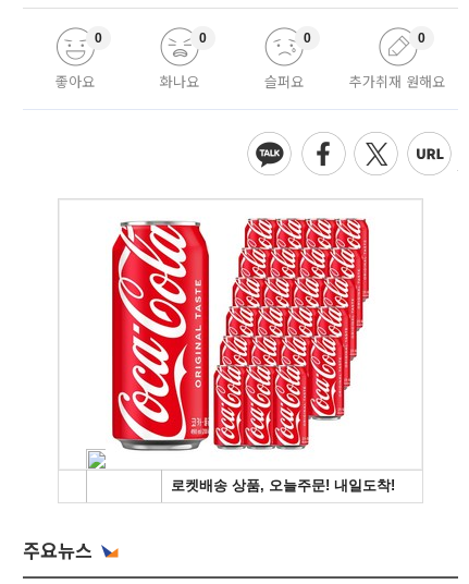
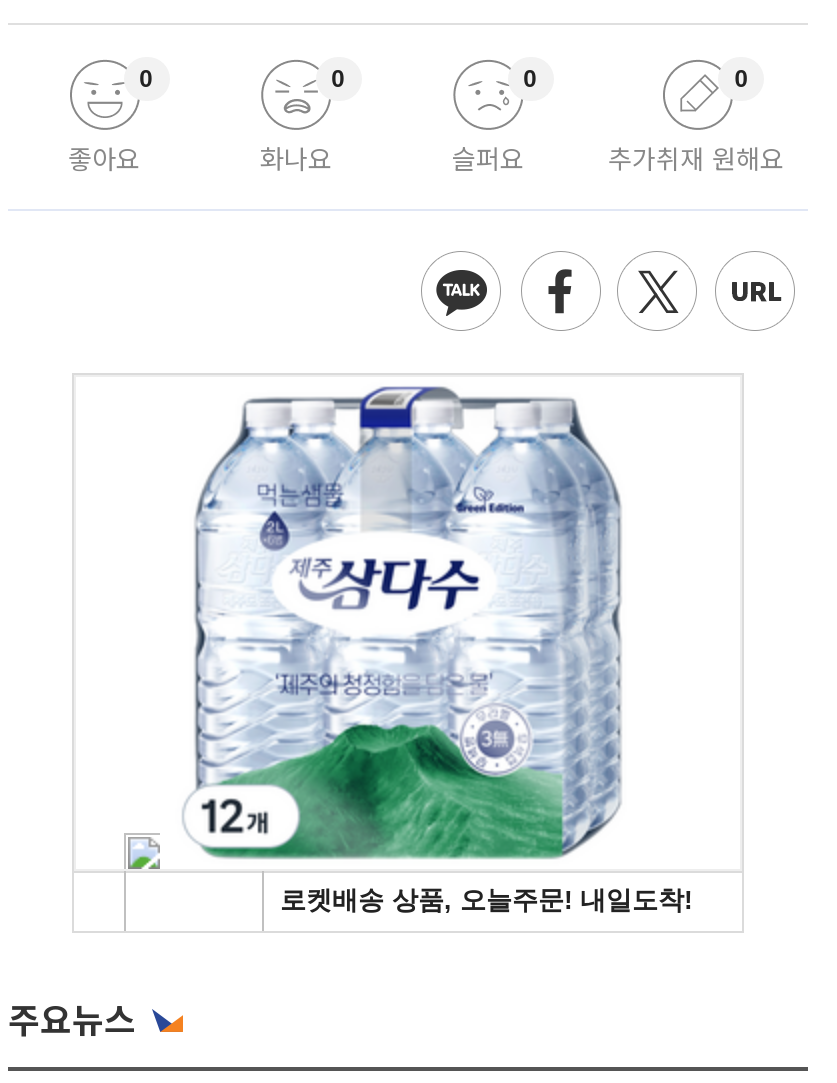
[111,206,370,463] [image] -> [172,385,644,861] [image]

